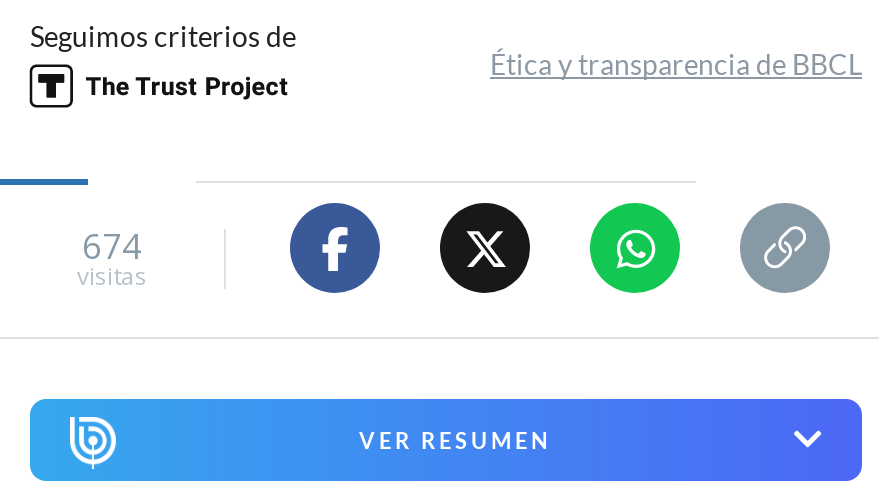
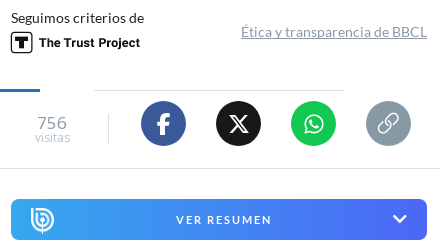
[82,222,142,268] 674 -> [37,110,67,133] 756

